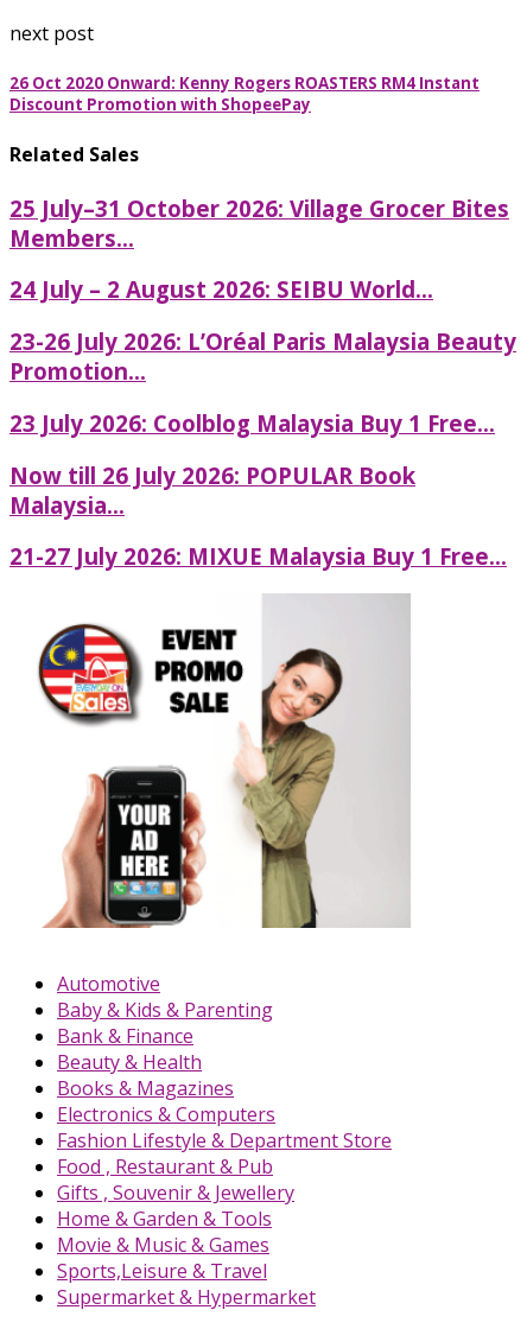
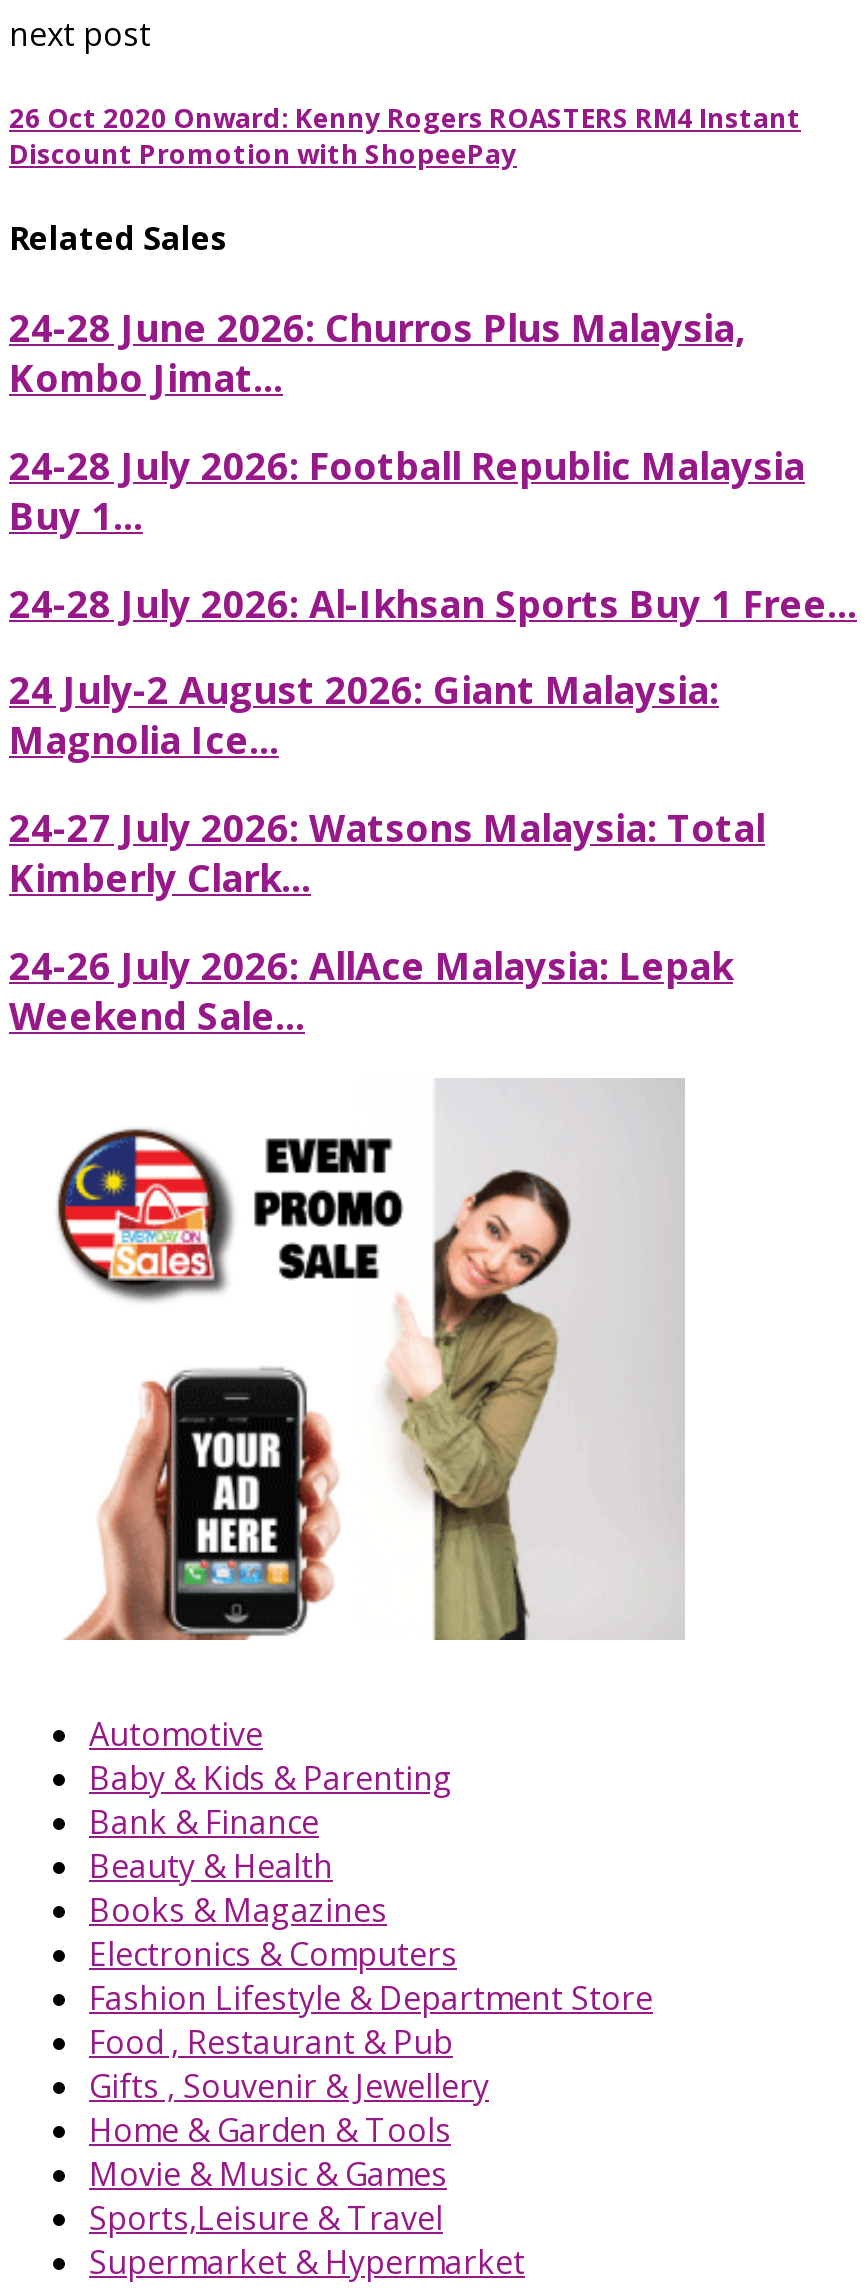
[9,193,509,252] 25 July–31 October 2026: Village Grocer Bites | Members... -> [9,302,745,402] 24-28 June 2026: Churros Plus Malaysia, | Kombo Jimat...
[9,275,433,304] 24 July – 2 August 2026: SEIBU World... -> [9,440,805,540] 24-28 July 2026: Football Republic Malaysia | Buy 1...
[9,326,516,386] 23-26 July 2026: L’Oréal Paris Malaysia Beauty | Promotion... -> [9,577,857,627] 24-28 July 2026: Al-Ikhsan Sports Buy 1 Free...
[9,408,495,438] 23 July 2026: Coolblog Malaysia Buy 1 Free... -> [9,665,719,765] 24 July-2 August 2026: Giant Malaysia: | Magnolia Ice...
[9,460,415,519] Now till 26 July 2026: POPULAR Book | Malaysia... -> [9,802,765,902] 24-27 July 2026: Watsons Malaysia: Total | Kimberly Clark...
[9,541,507,571] 21-27 July 2026: MIXUE Malaysia Buy 1 Free... -> [9,939,733,1039] 24-26 July 2026: AllAce Malaysia: Lepak | Weekend Sale...

